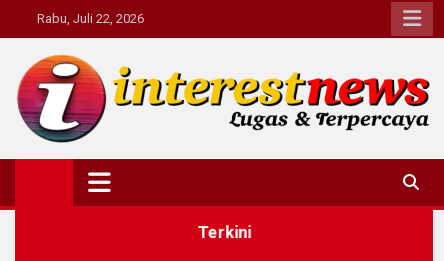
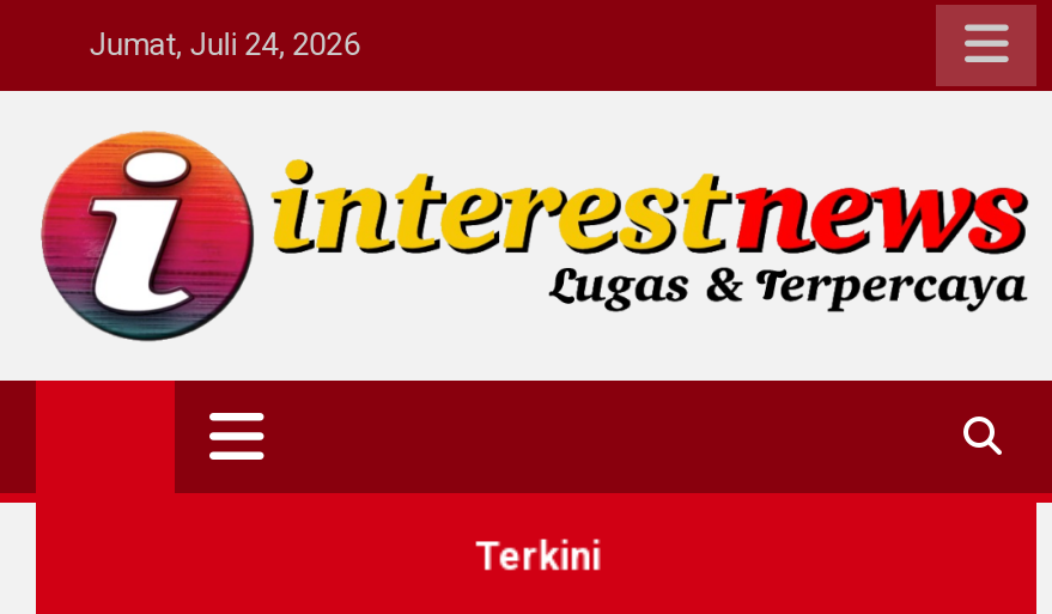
[31,11,144,26] Rabu, Juli 22, 2026 -> [75,26,360,62] Jumat, Juli 24, 2026

